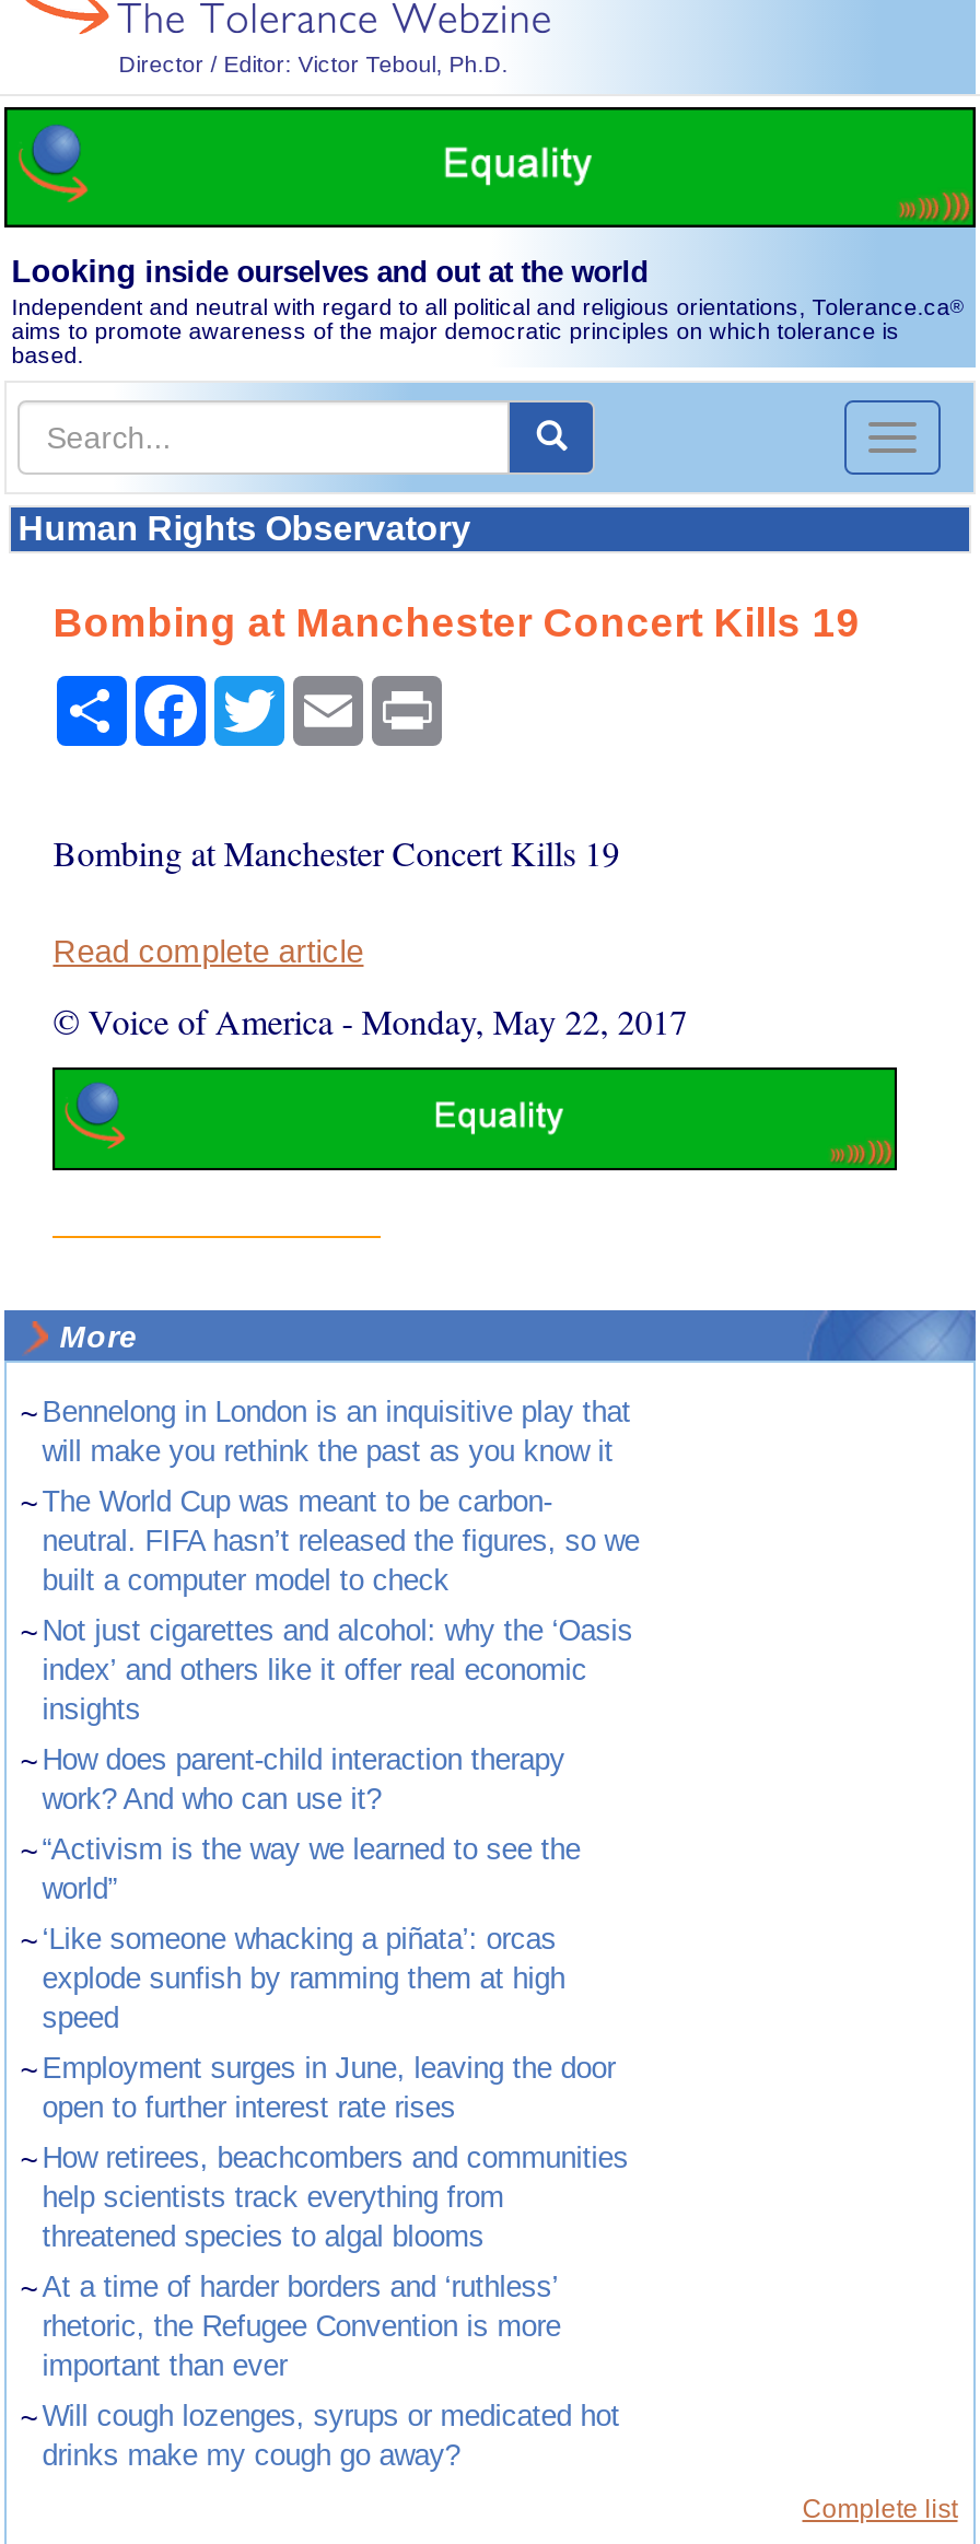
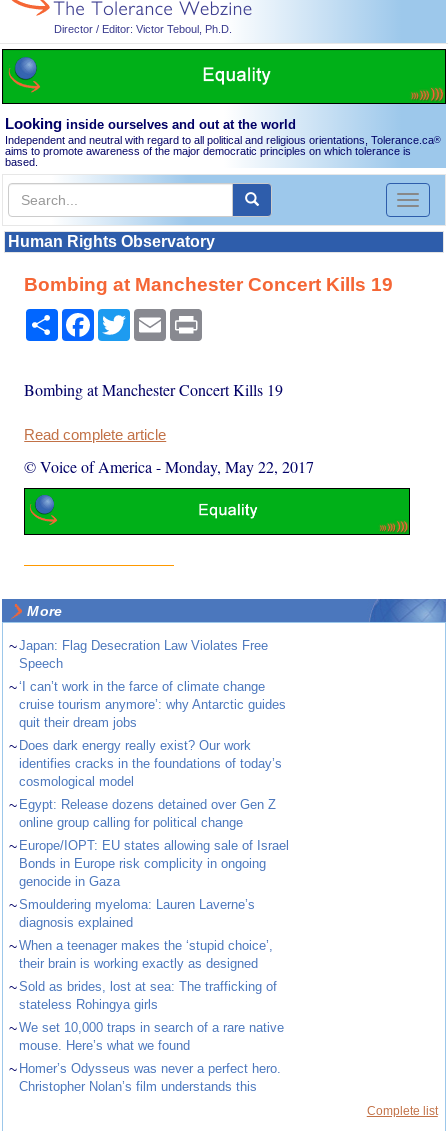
[20,1397,630,1469] ~ Bennelong in London is an inquisitive play that | will make you rethink the past as you know it -> [9,638,268,671] ~ Japan: Flag Desecration Law Violates Free | Speech
[20,1486,639,1598] ~ The World Cup was meant to be carbon- | neutral. FIFA hasn’t released the figures, so we | built a computer model to check -> [9,679,286,730] ~ ‘I can’t work in the farce of climate change | cruise tourism anymore’: why Antarctic guides | quit their dream jobs
[20,1615,633,1727] ~ Not just cigarettes and alcohol: why the ‘Oasis | index’ and others like it offer real economic | insights -> [9,738,282,789] ~ Does dark energy really exist? Our work | identifies cracks in the foundations of today’s | cosmological model
[20,1744,565,1817] ~ How does parent-child interaction therapy | work? And who can use it? -> [9,797,276,830] ~ Egypt: Release dozens detained over Gen Z | online group calling for political change
[20,1834,580,1906] ~ “Activism is the way we learned to see the | world” -> [9,838,289,889] ~ Europe/IOPT: EU states allowing sale of Israel | Bonds in Europe risk complicity in ongoing | genocide in Gaza
[20,1924,565,2035] ~ ‘Like someone whacking a piñata’: orcas | explode sunfish by ramming them at high | speed -> [9,897,255,930] ~ Smouldering myeloma: Lauren Laverne’s | diagnosis explained
[20,2053,615,2125] ~ Employment surges in June, leaving the door | open to further interest rate rises -> [9,938,273,971] ~ When a teenager makes the ‘stupid choice’, | their brain is working exactly as designed
[20,2143,628,2254] ~ How retirees, beachcombers and communities | help scientists track everything from | threatened species to algal blooms -> [9,979,277,1012] ~ Sold as brides, lost at sea: The trafficking of | stateless Rohingya girls
[20,2272,560,2383] ~ At a time of harder borders and ‘ruthless’ | rhetoric, the Refugee Convention is more | important than ever -> [9,1020,284,1053] ~ We set 10,000 traps in search of a rare native | mouse. Here’s what we found
[20,2401,619,2473] ~ Will cough lozenges, syrups or medicated hot | drinks make my cough go away? -> [9,1061,281,1094] ~ Homer’s Odysseus was never a perfect hero. | Christopher Nolan’s film understands this

